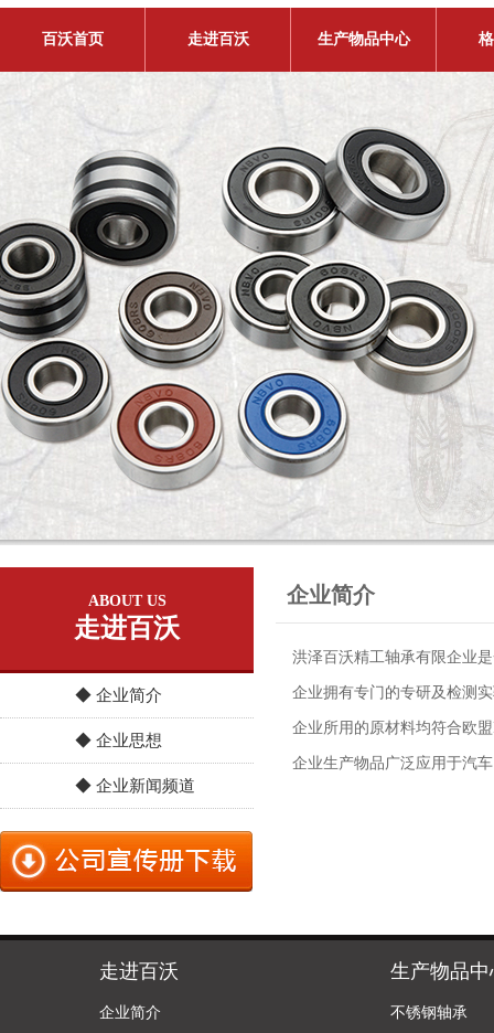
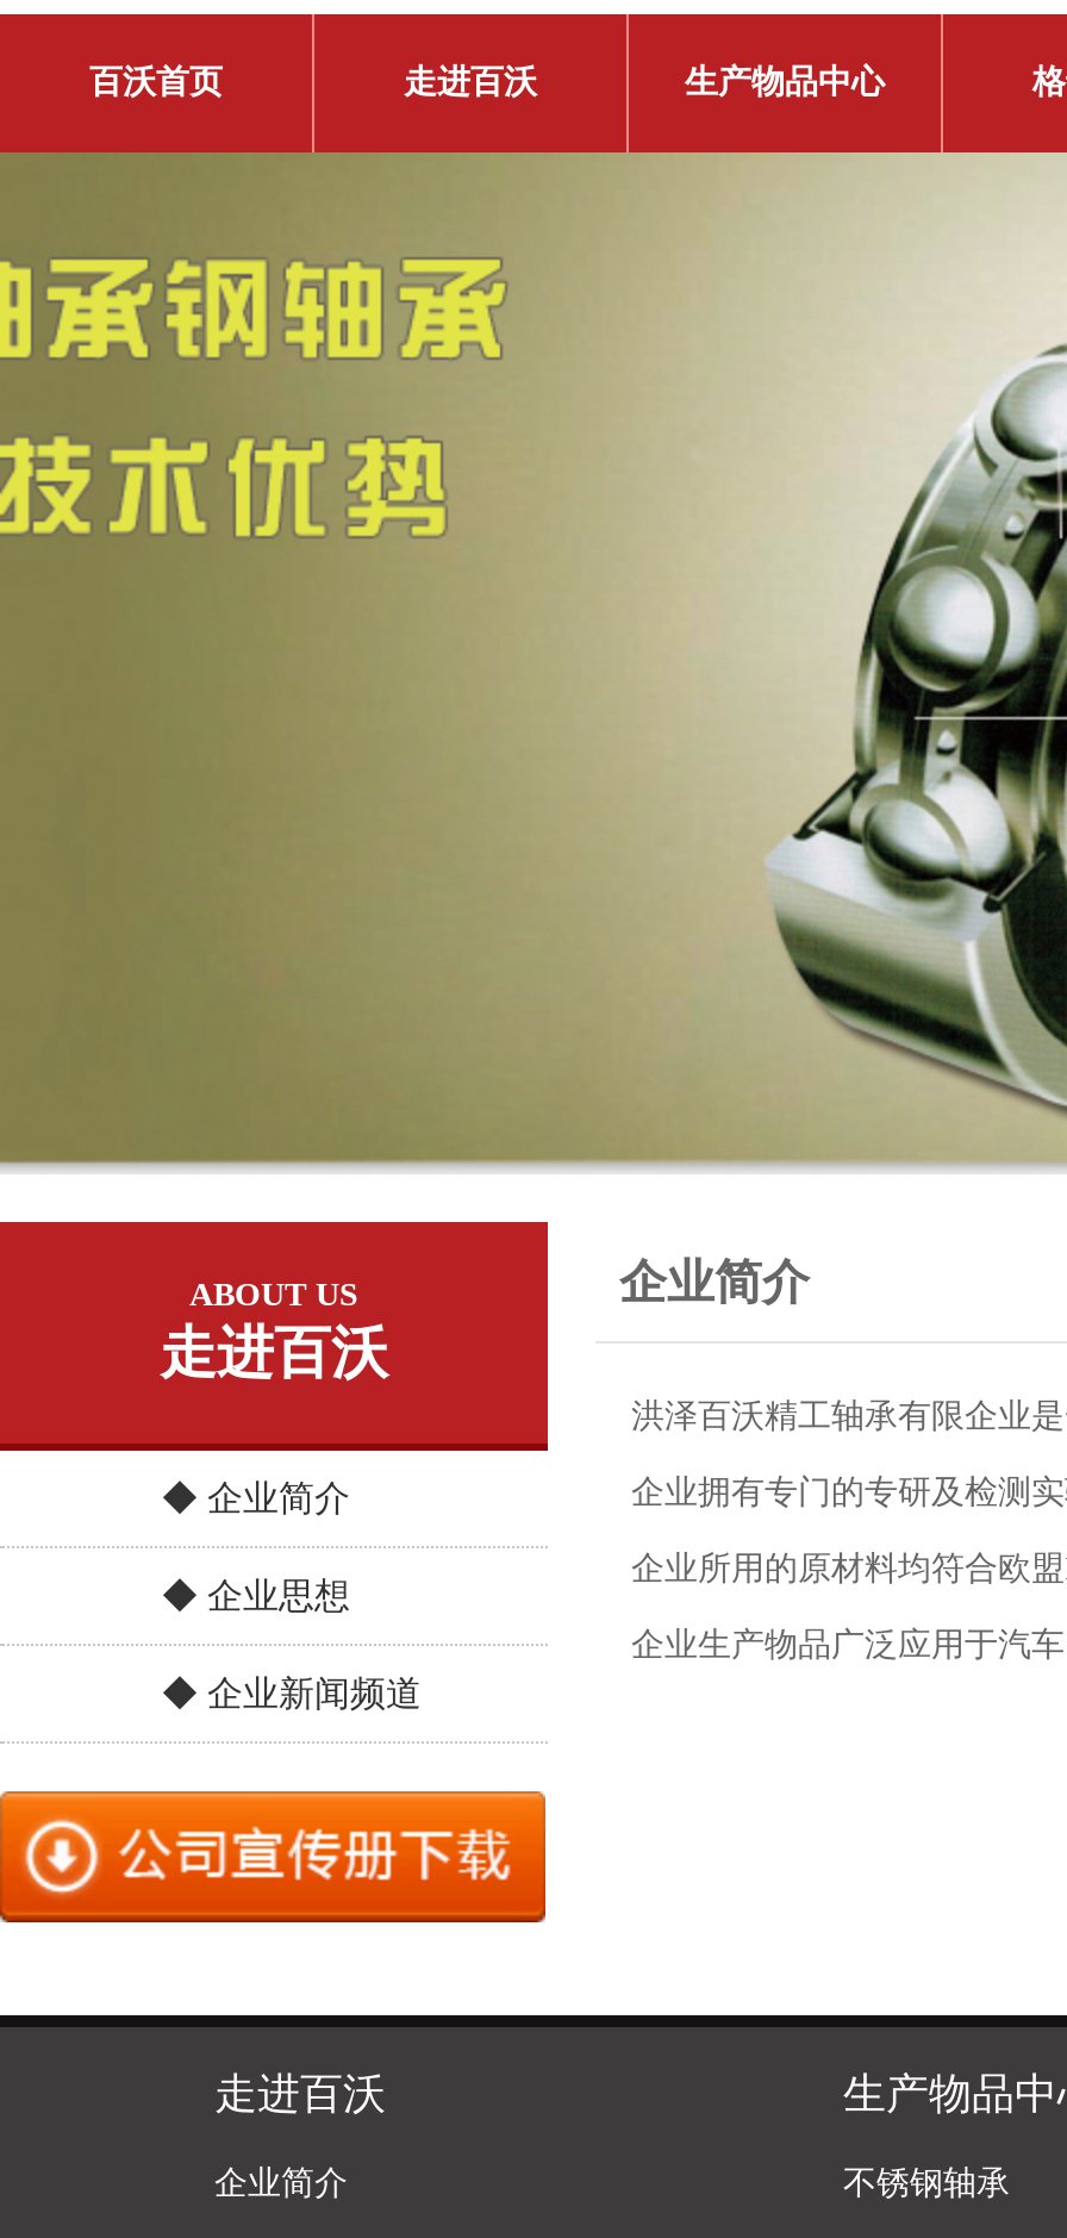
[3,71,491,540] [image] -> [7,150,1060,1165] [image]

